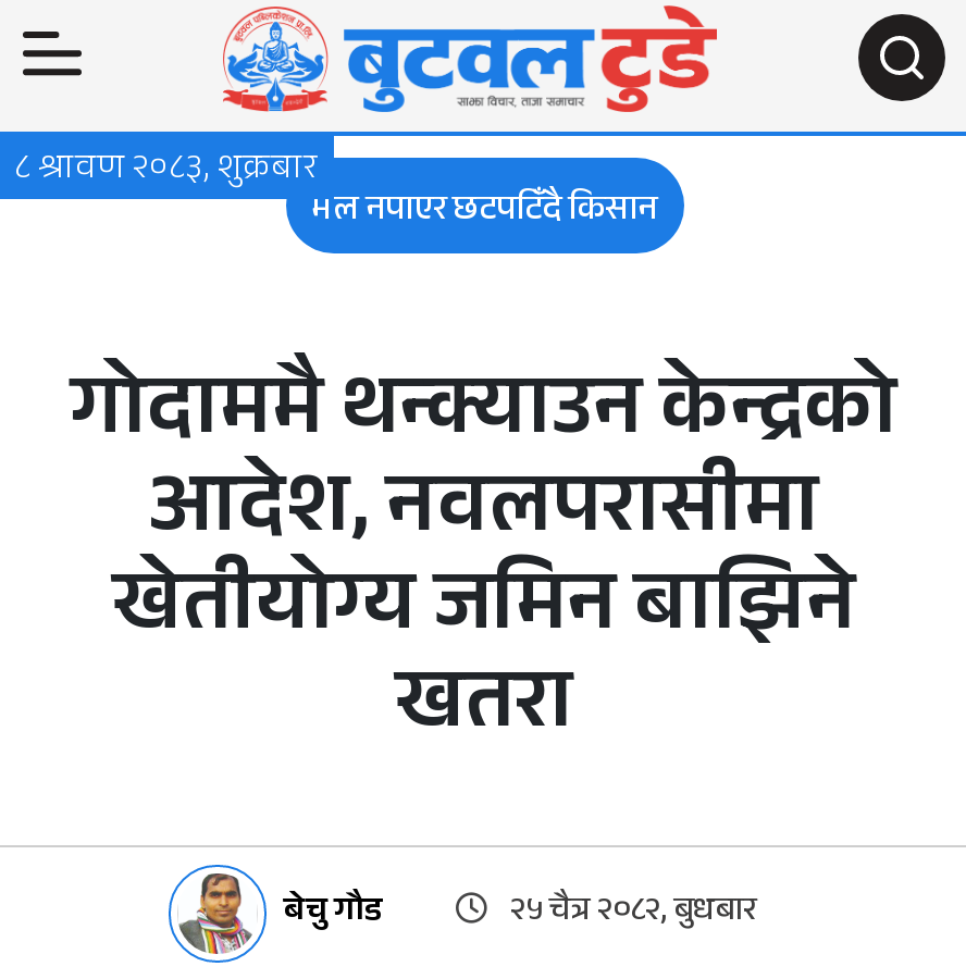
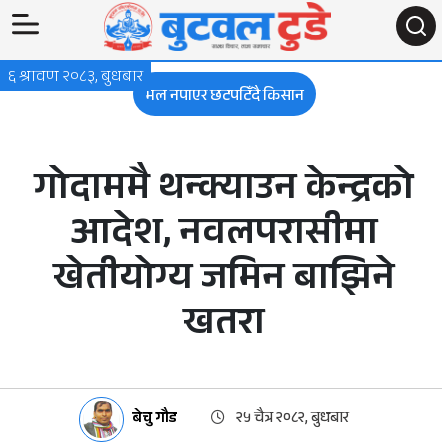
[14,142,317,201] ८ श्रावण २०८३, शुक्रबार -> [8,65,143,92] ६ श्रावण २०८३, बुधबार

